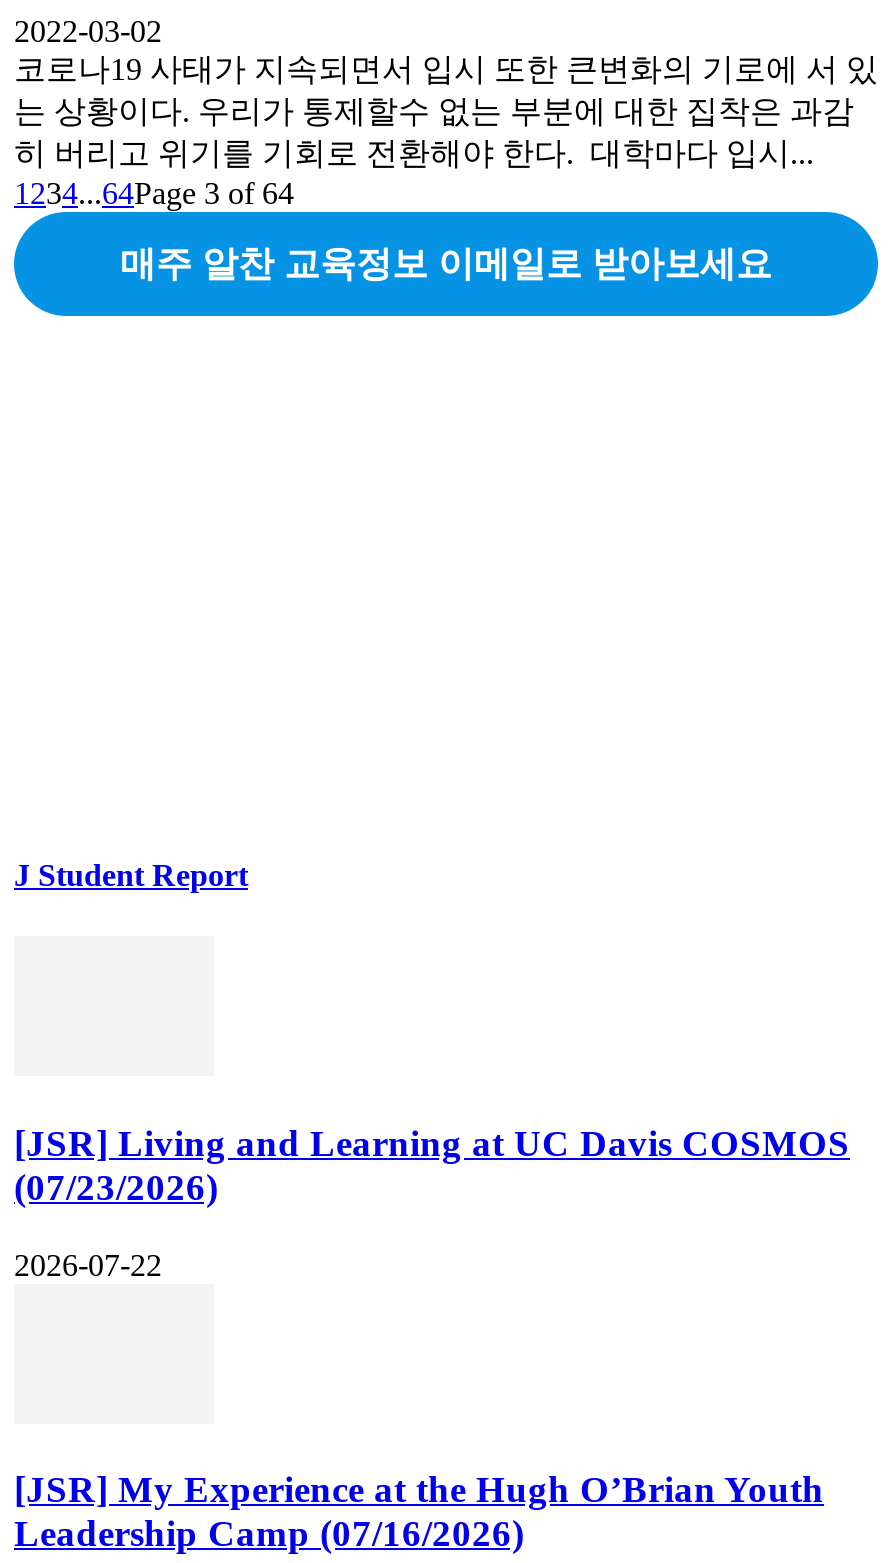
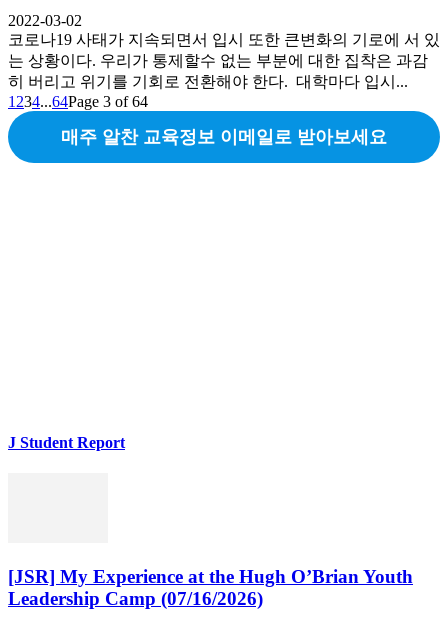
[14,1122,850,1281] [JSR] Living and Learning at UC Davis COSMOS | (07/23/2026) | 2026-07-22 -> none

